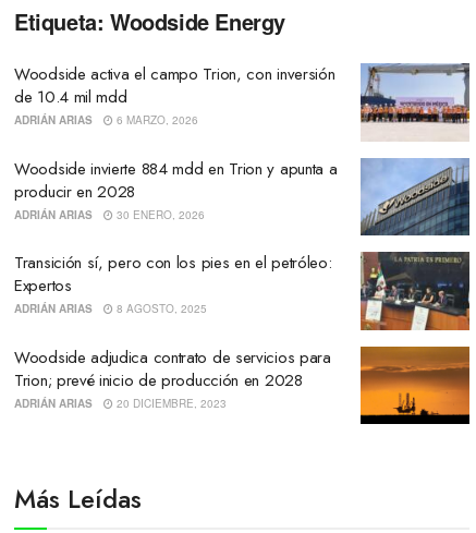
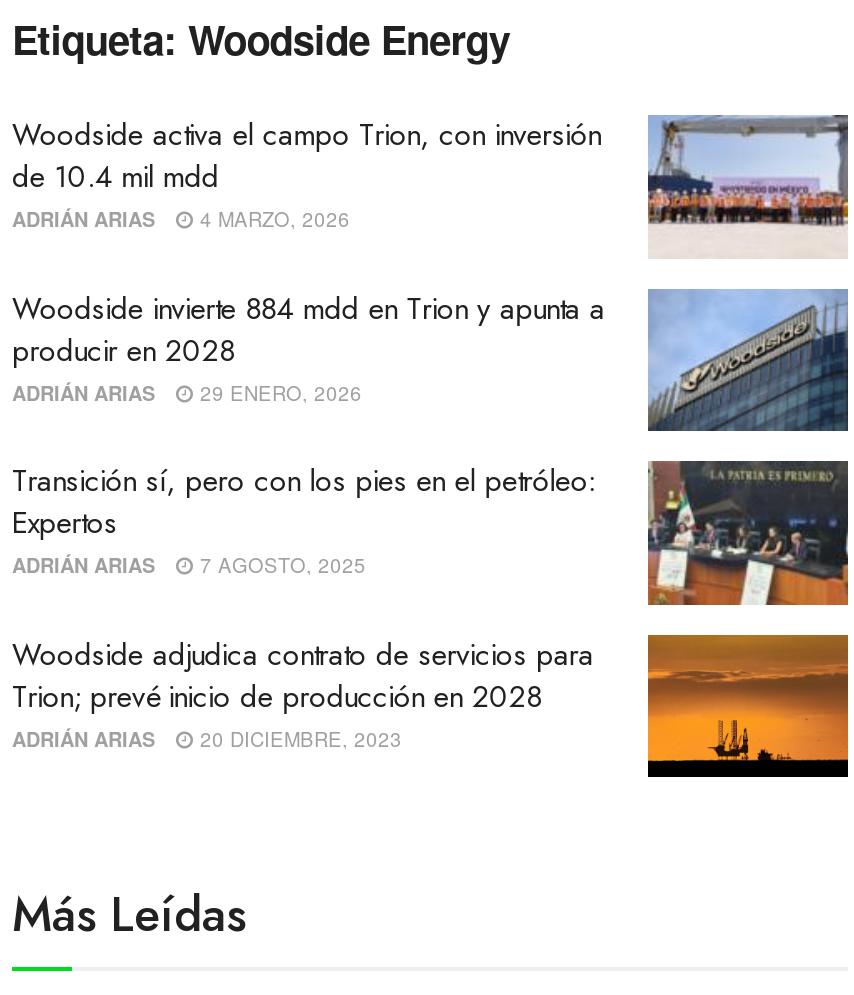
[14,112,198,128] ADRIÁN ARIAS 6 MARZO, 2026 -> [12,205,350,233] ADRIÁN ARIAS 4 MARZO, 2026
[14,207,205,222] ADRIÁN ARIAS 30 ENERO, 2026 -> [12,378,362,406] ADRIÁN ARIAS 29 ENERO, 2026
[14,301,207,316] ADRIÁN ARIAS 8 AGOSTO, 2025 -> [12,551,366,579] ADRIÁN ARIAS 7 AGOSTO, 2025

